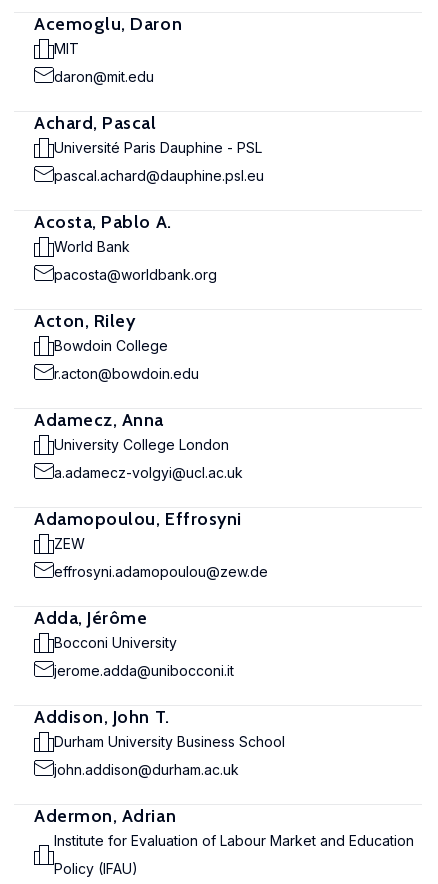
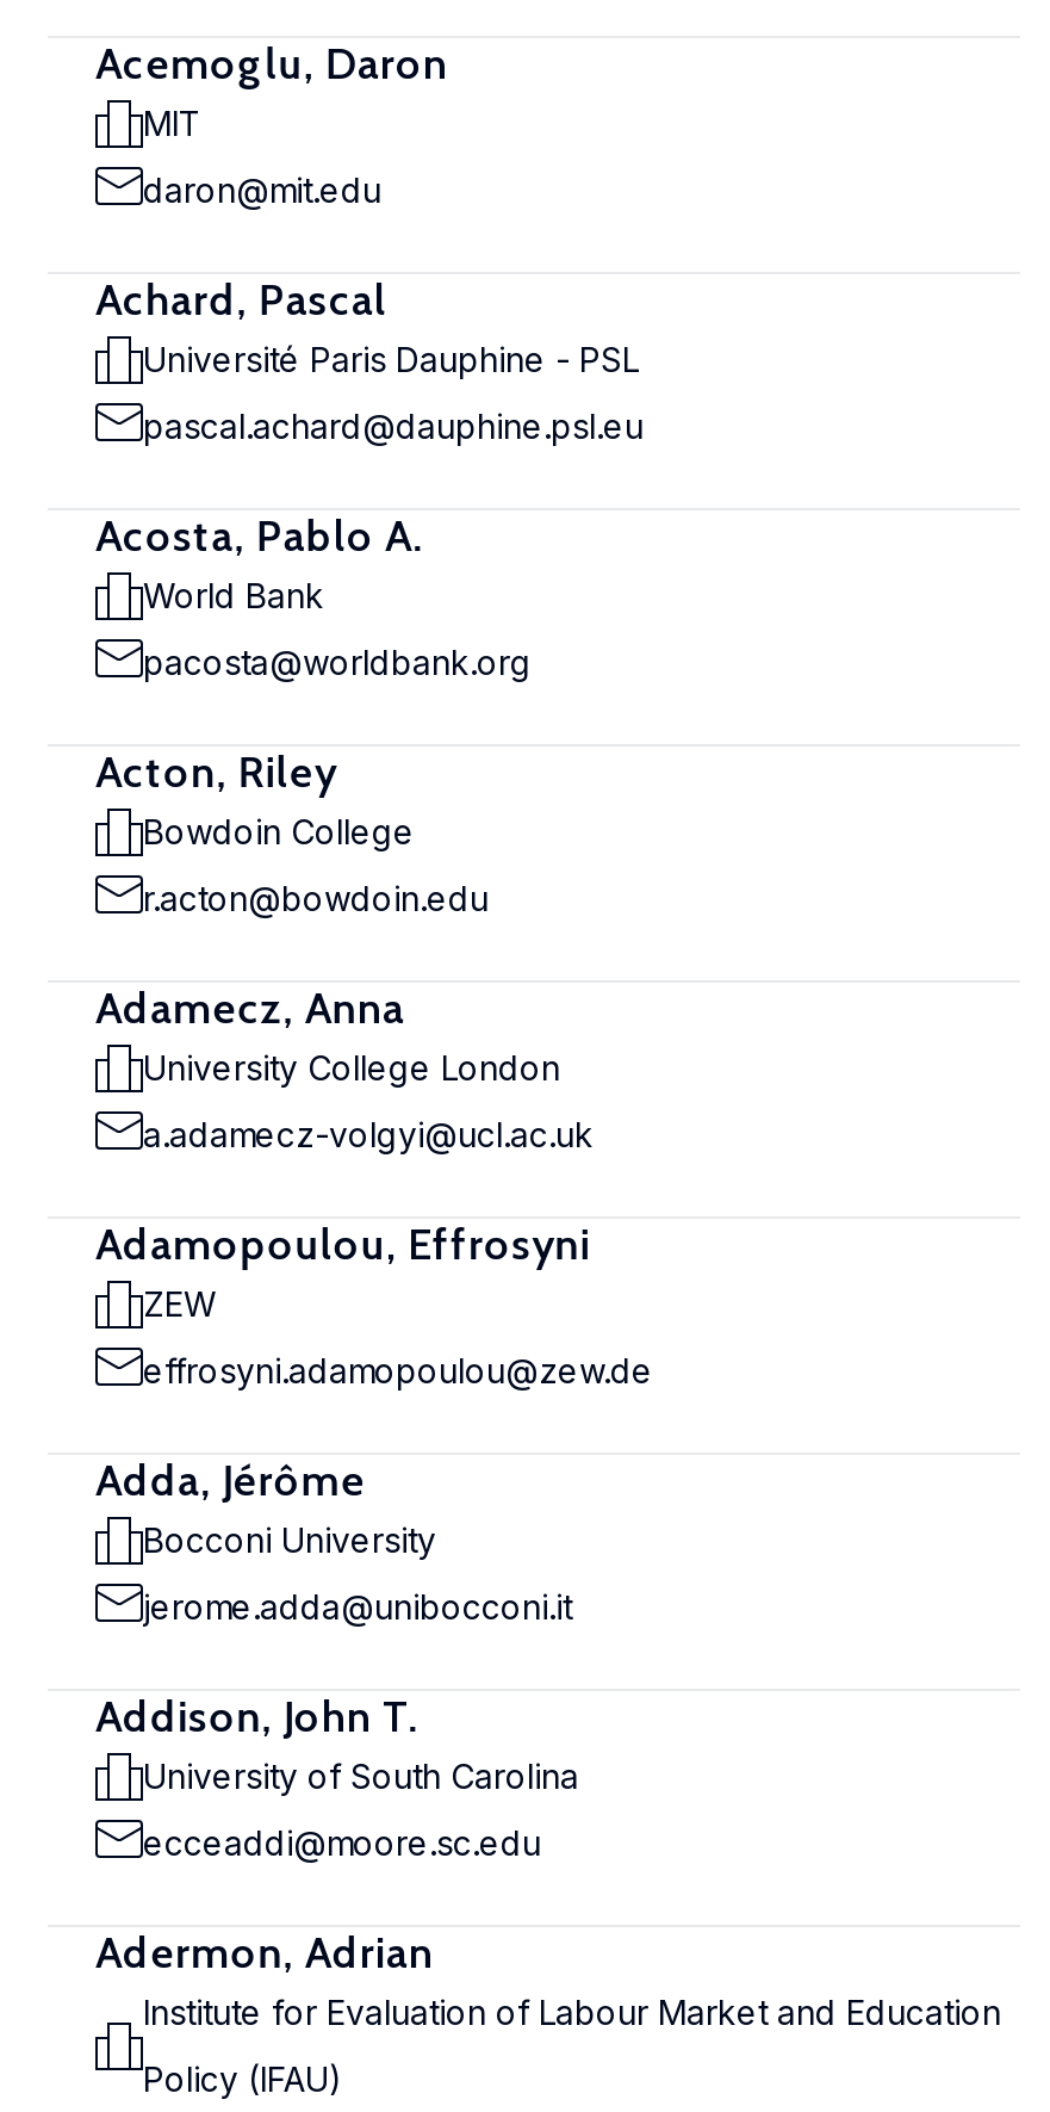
[54,733,285,750] Durham University Business School -> [143,1755,579,1796] University of South Carolina
[54,761,239,778] john.addison@durham.ac.uk -> [143,1822,541,1863] ecceaddi@moore.sc.edu

